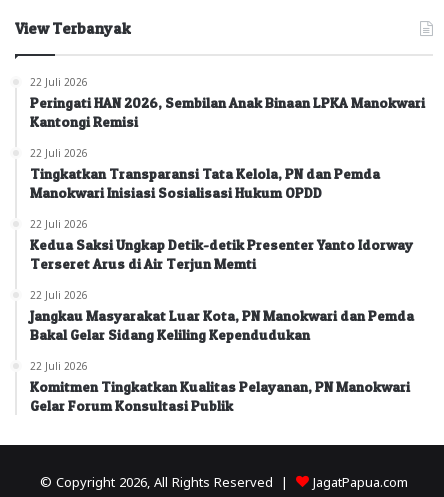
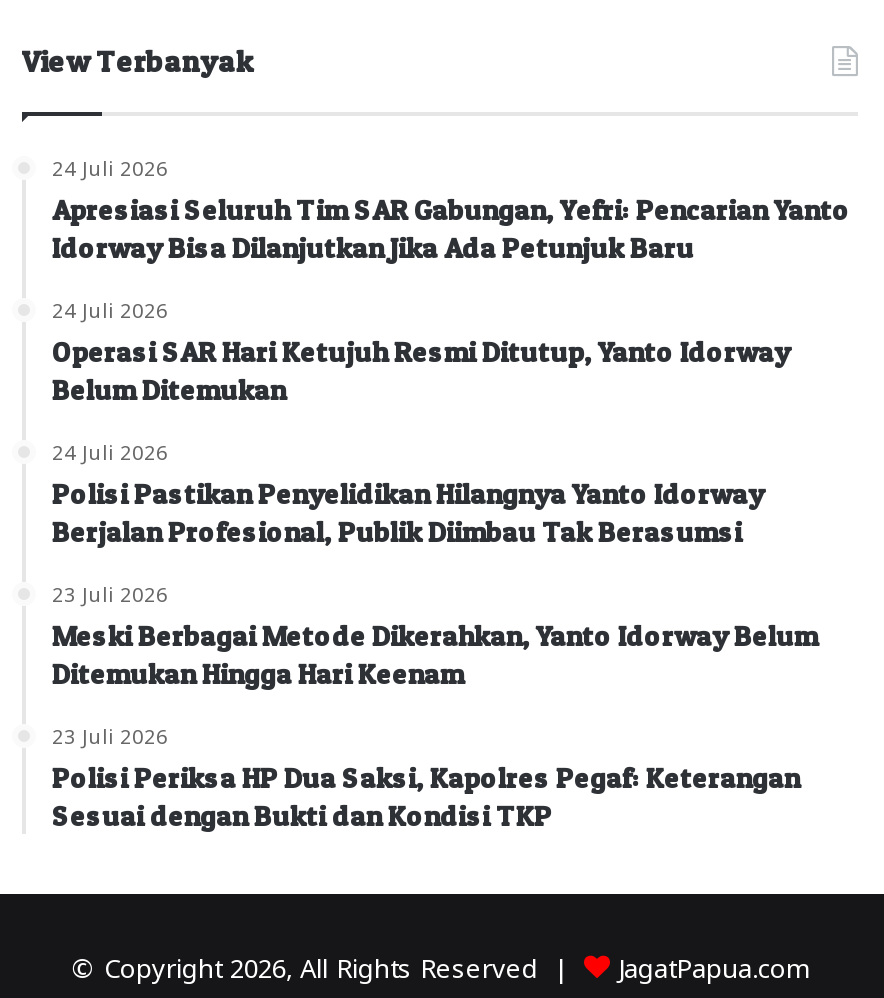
[30,76,425,130] 22 Juli 2026 | Peringati HAN 2026, Sembilan Anak Binaan LPKA Manokwari | Kantongi Remisi -> [52,157,850,265] 24 Juli 2026 | Apresiasi Seluruh Tim SAR Gabungan, Yefri: Pencarian Yanto | Idorway Bisa Dilanjutkan Jika Ada Petunjuk Baru
[30,147,380,201] 22 Juli 2026 | Tingkatkan Transparansi Tata Kelola, PN dan Pemda | Manokwari Inisiasi Sosialisasi Hukum OPDD -> [52,299,790,407] 24 Juli 2026 | Operasi SAR Hari Ketujuh Resmi Ditutup, Yanto Idorway | Belum Ditemukan
[30,218,413,272] 22 Juli 2026 | Kedua Saksi Ungkap Detik-detik Presenter Yanto Idorway | Terseret Arus di Air Terjun Memti -> [52,441,764,549] 24 Juli 2026 | Polisi Pastikan Penyelidikan Hilangnya Yanto Idorway | Berjalan Profesional, Publik Diimbau Tak Berasumsi
[30,289,414,343] 22 Juli 2026 | Jangkau Masyarakat Luar Kota, PN Manokwari dan Pemda | Bakal Gelar Sidang Keliling Kependudukan -> [52,583,818,691] 23 Juli 2026 | Meski Berbagai Metode Dikerahkan, Yanto Idorway Belum | Ditemukan Hingga Hari Keenam
[30,360,410,414] 22 Juli 2026 | Komitmen Tingkatkan Kualitas Pelayanan, PN Manokwari | Gelar Forum Konsultasi Publik -> [52,725,800,833] 23 Juli 2026 | Polisi Periksa HP Dua Saksi, Kapolres Pegaf: Keterangan | Sesuai dengan Bukti dan Kondisi TKP

